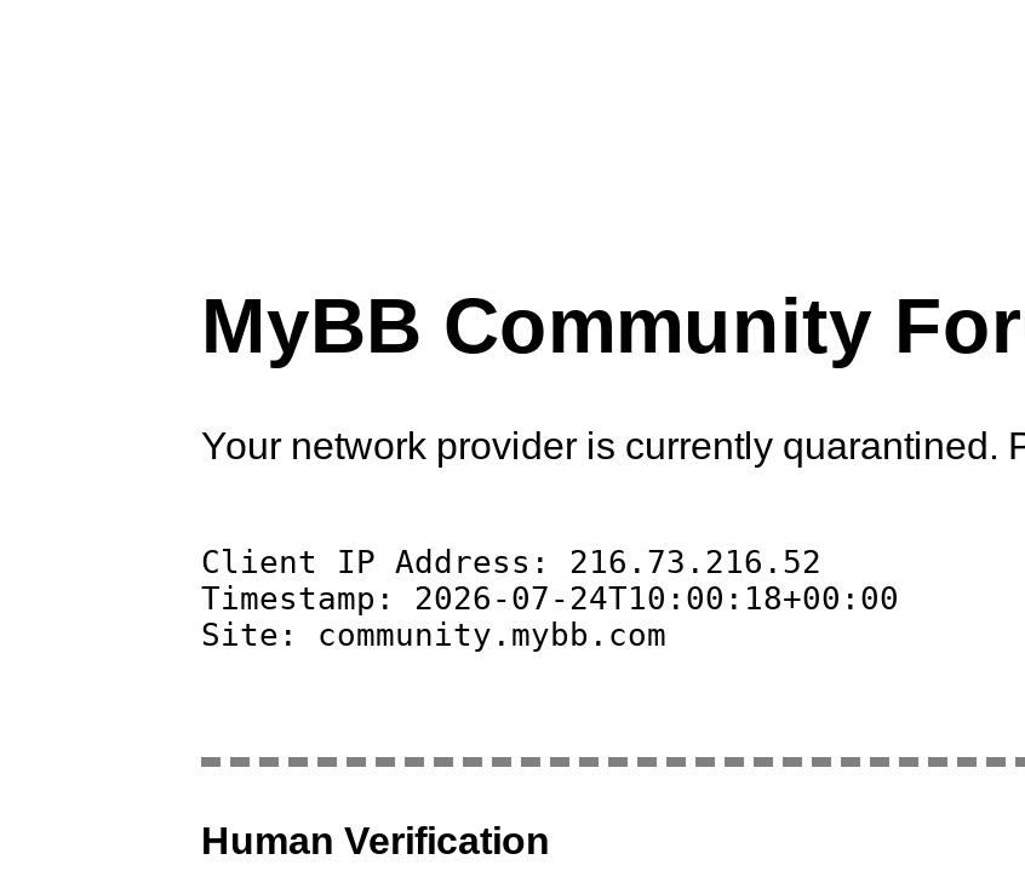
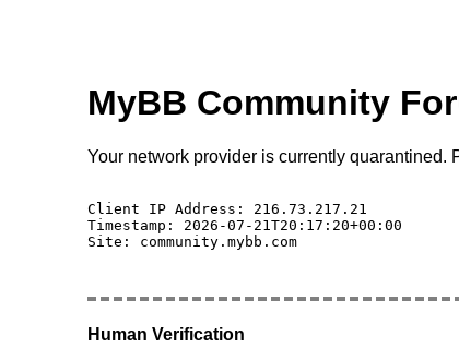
[201,544,841,580] Client IP Address: 216.73.216.52 -> [87,201,376,217] Client IP Address: 216.73.217.21
[201,580,899,616] Timestamp: 2026-07-24T10:00:18+00:00 -> [87,217,402,233] Timestamp: 2026-07-21T20:17:20+00:00

